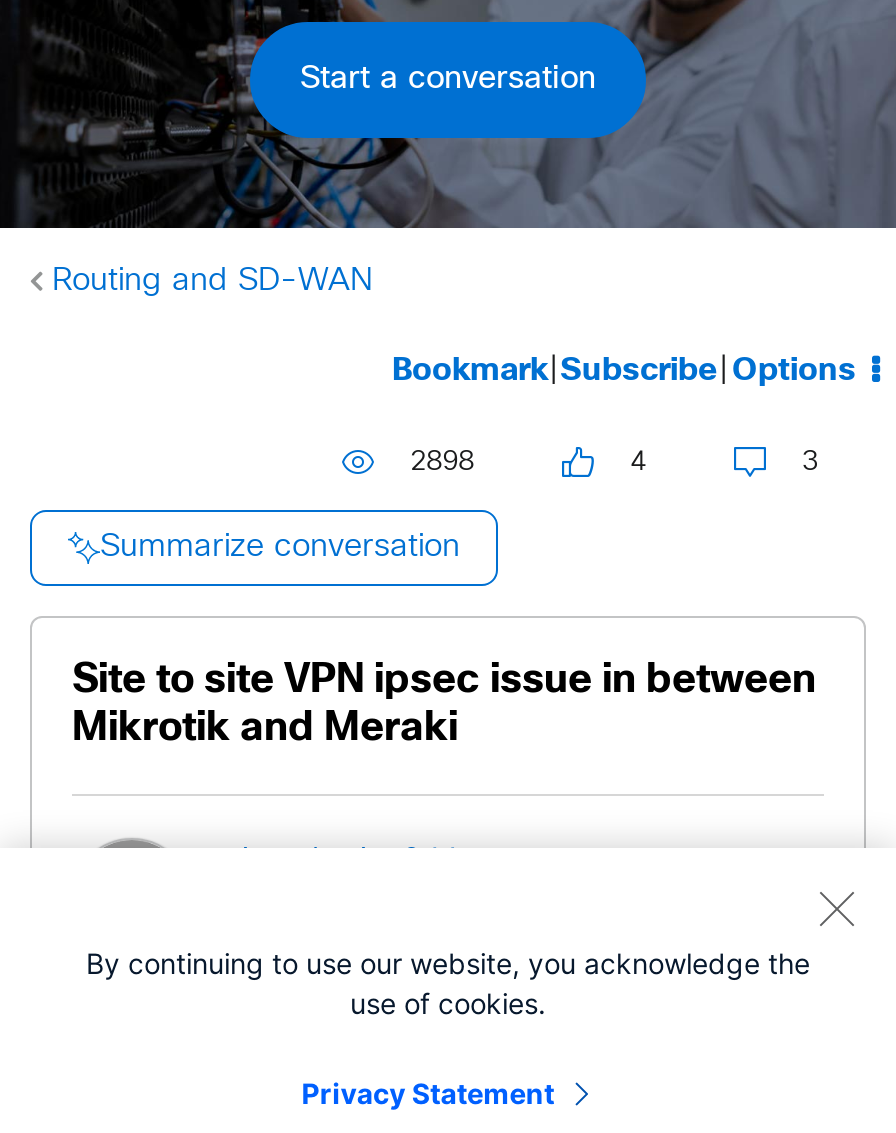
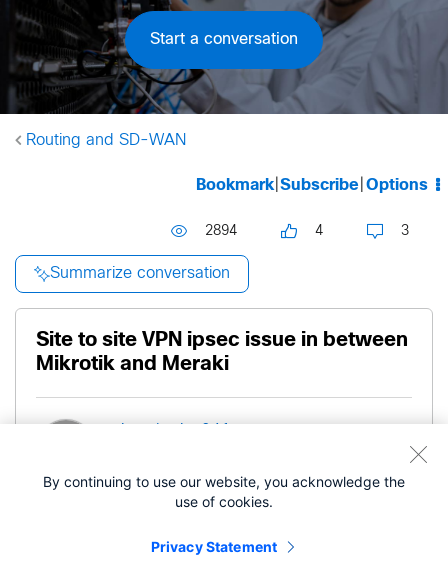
[410,450,474,476] 2898 -> [205,225,237,238] 2894

